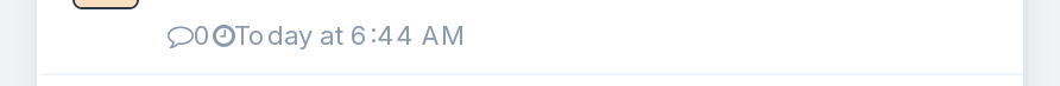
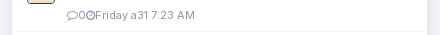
[194,19,465,52] 0 Today at 6:44 AM -> [78,8,195,22] 0 Friday a31 7:23 AM

